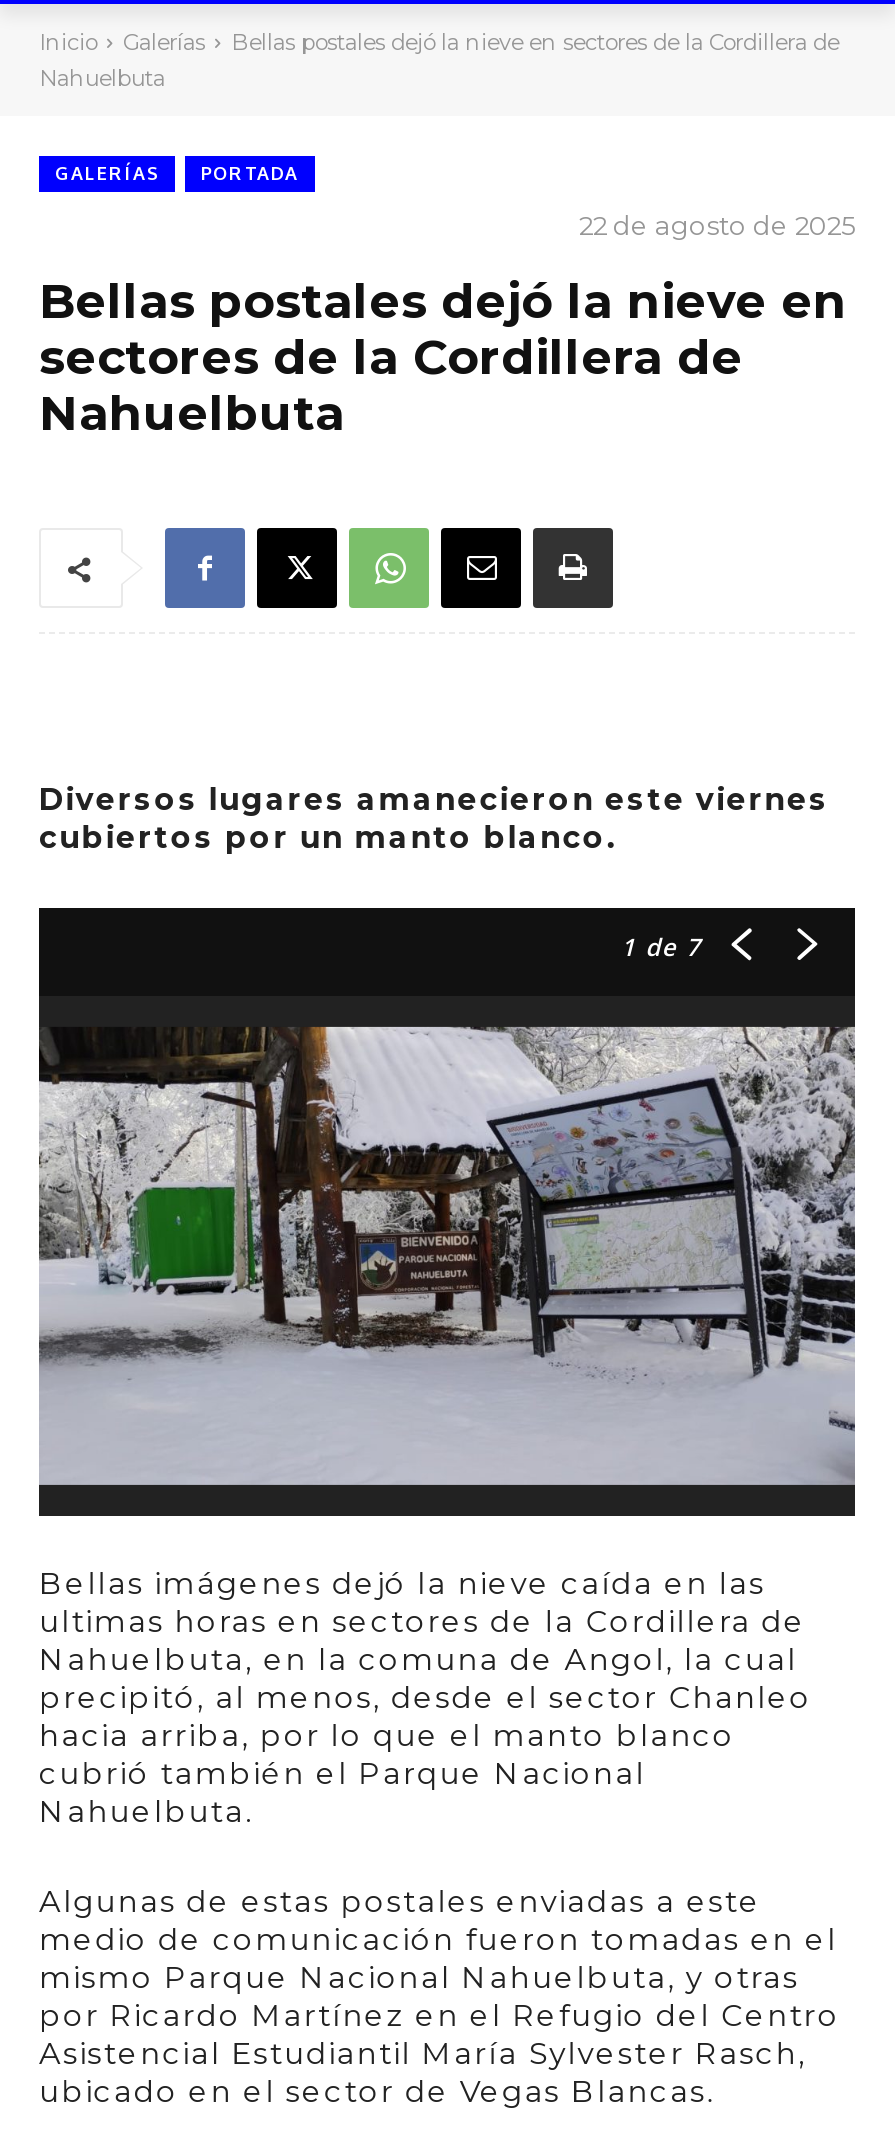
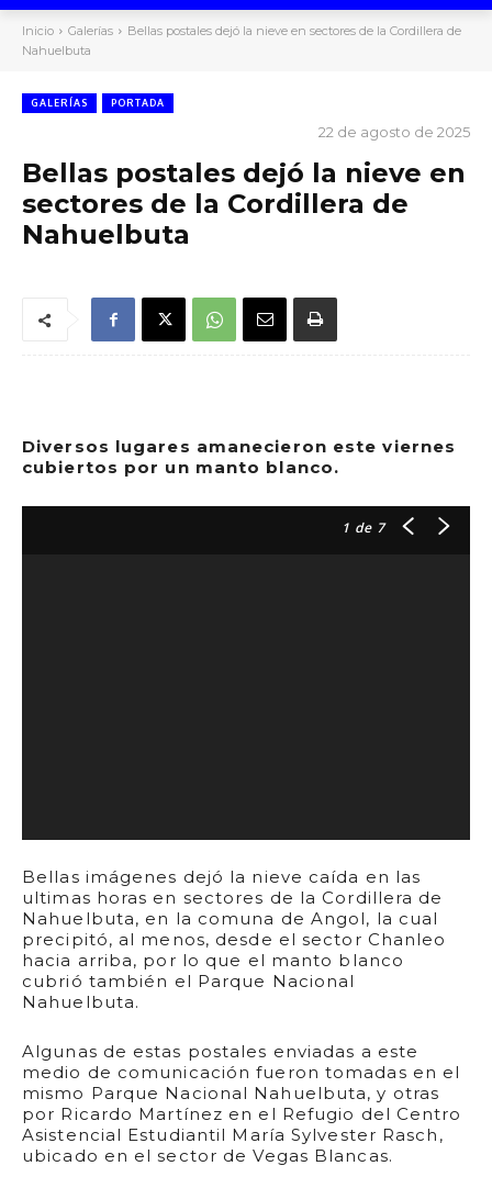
[39,1024,855,1486] [image] -> none

